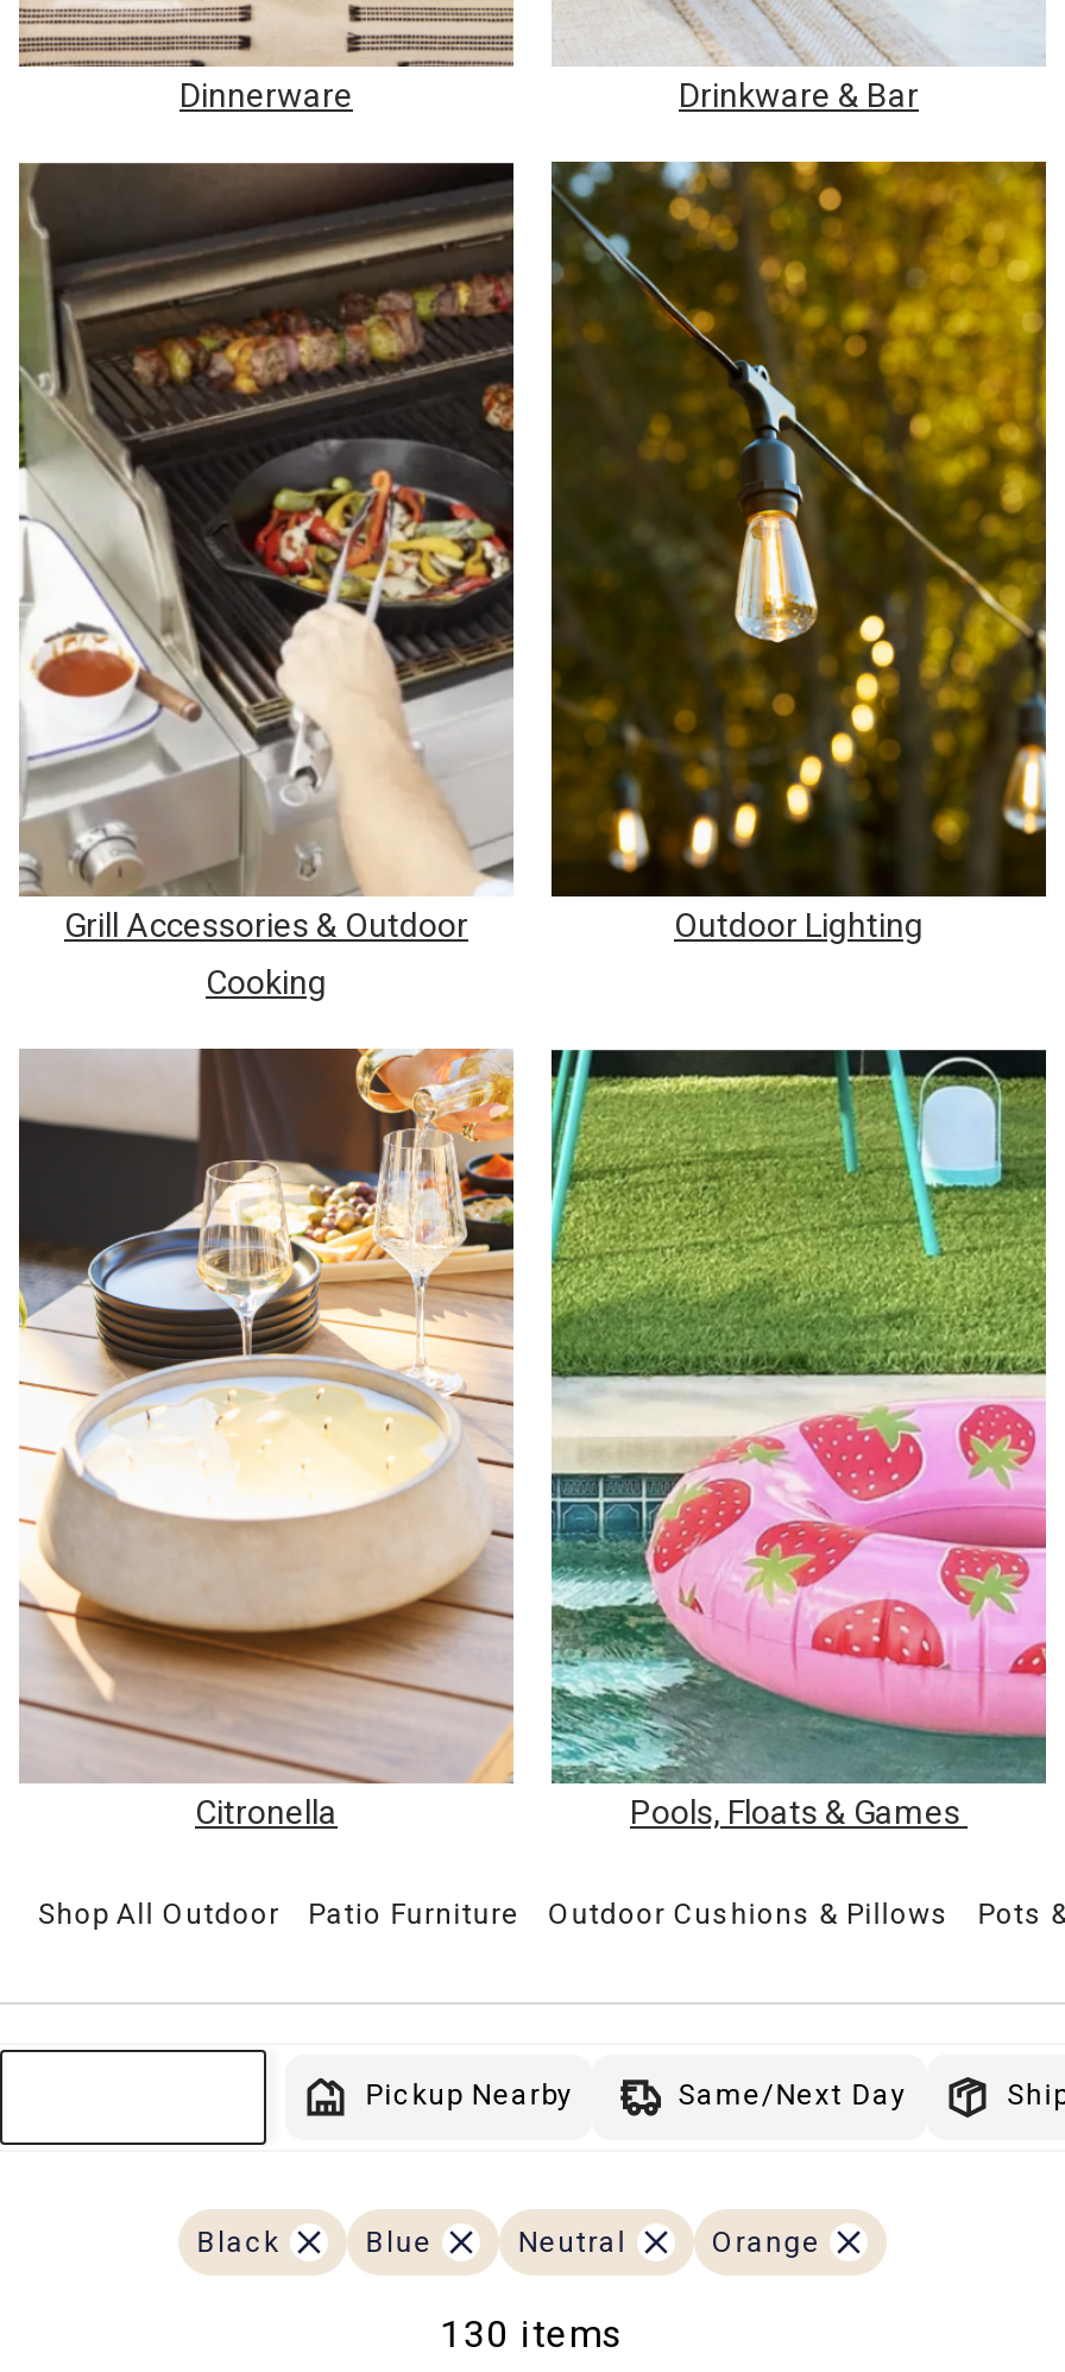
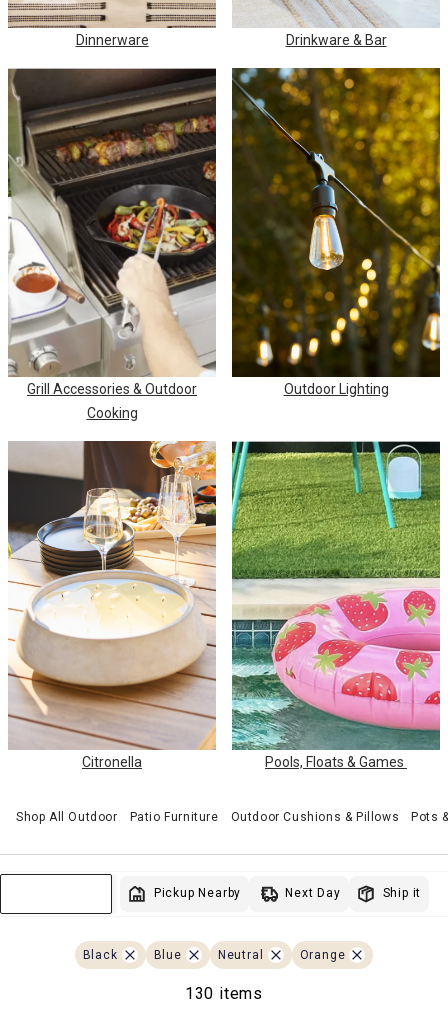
[678,2078,907,2111] Same/Next Day -> [285,886,341,900] Next Day

